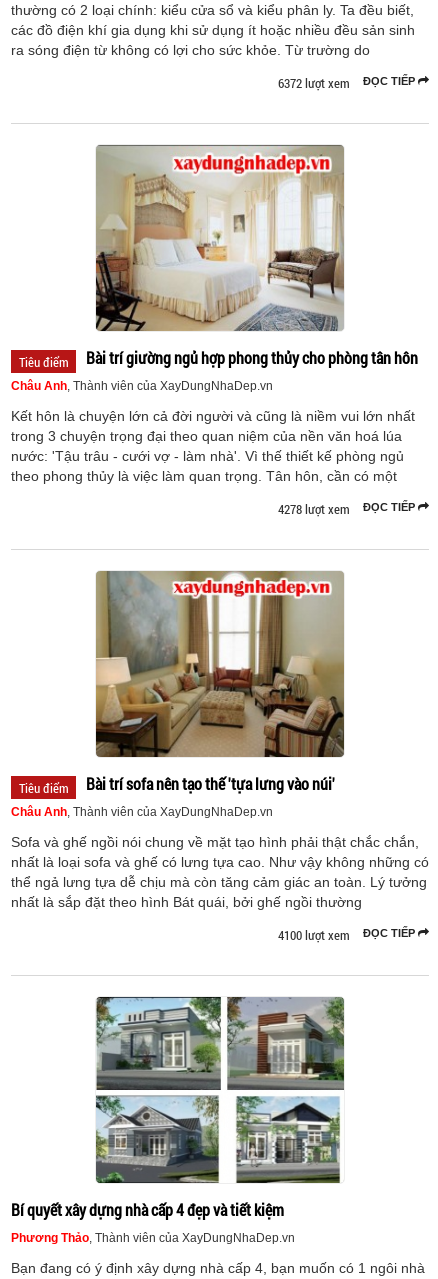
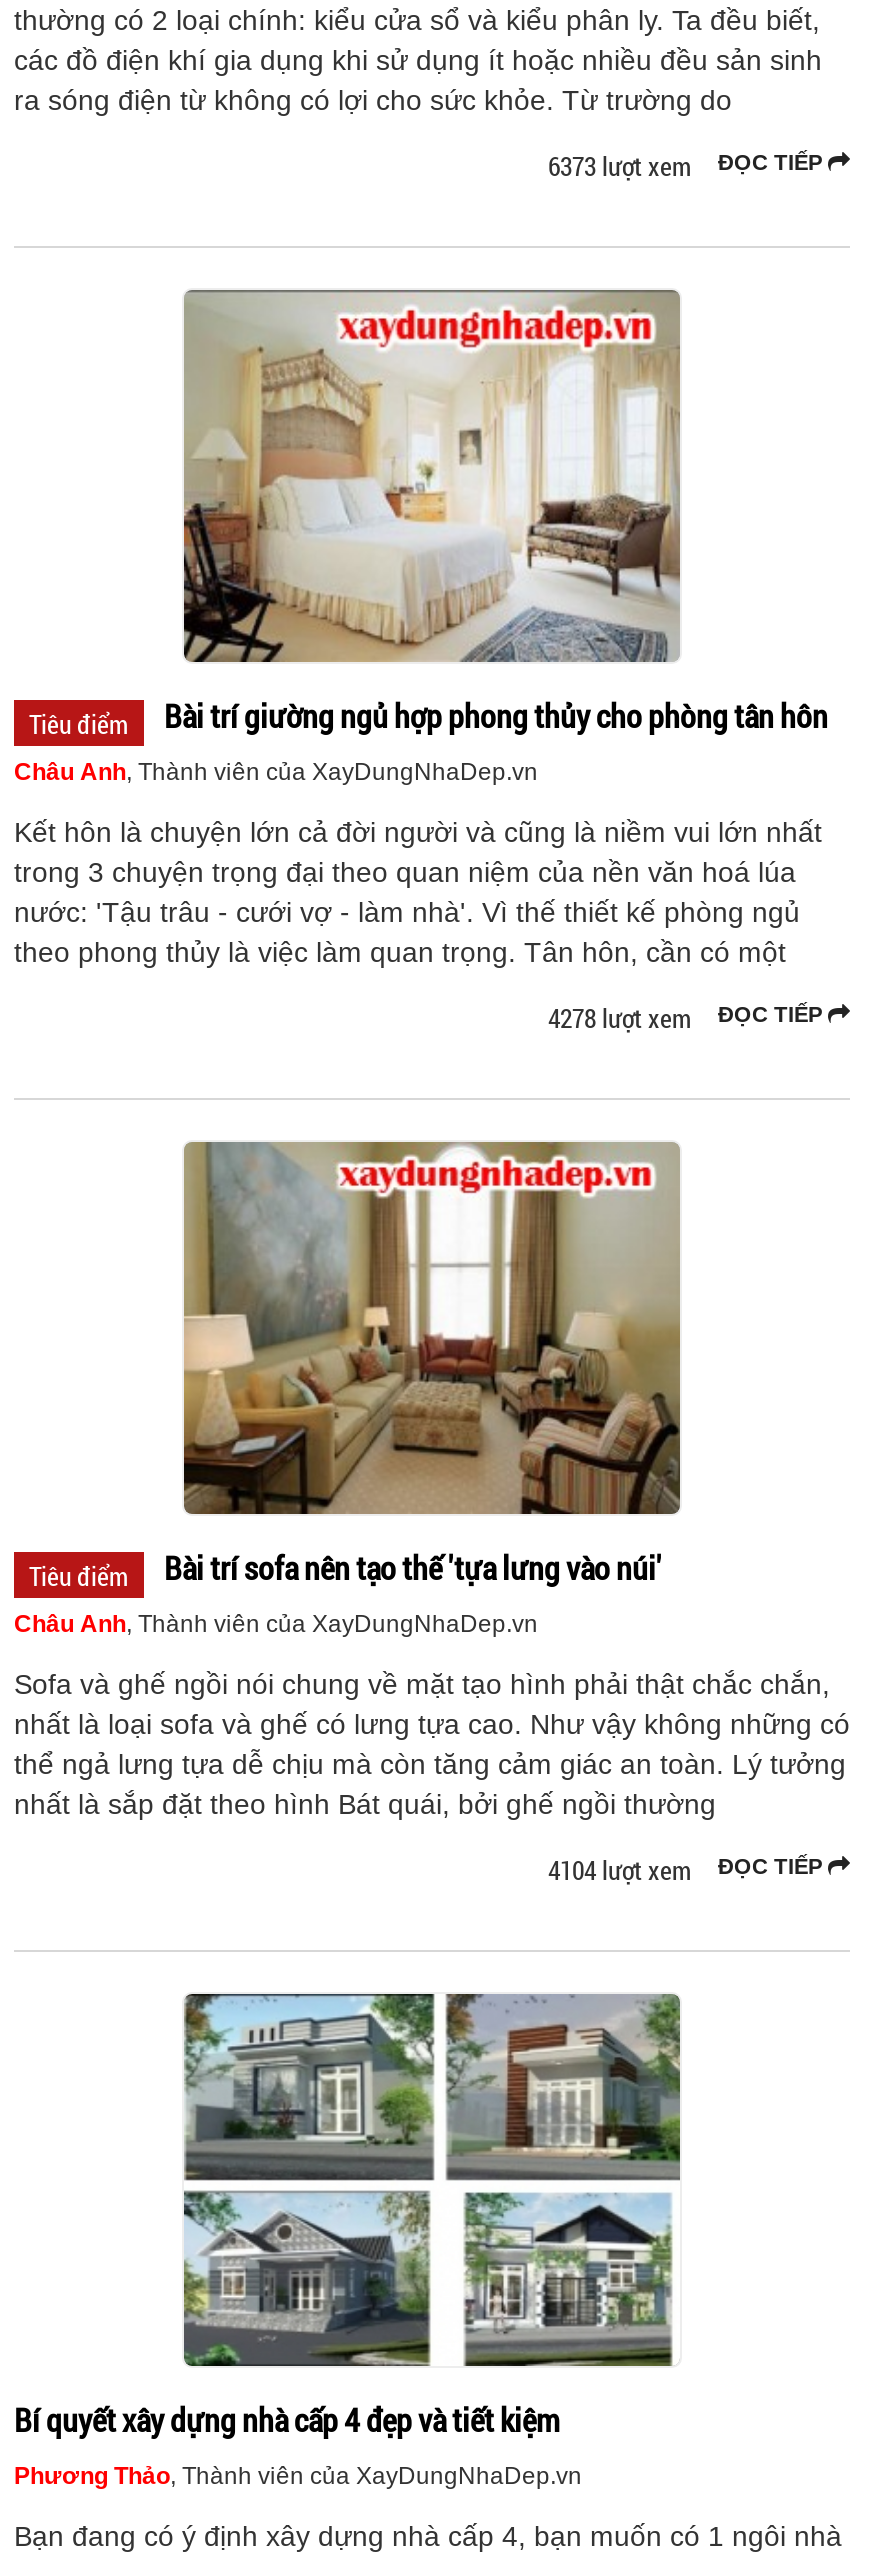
[278,74,418,92] 6372 lượt xem ĐỌC TIẾP -> [548,148,828,184] 6373 lượt xem ĐỌC TIẾP
[278,926,418,944] 4100 lượt xem ĐỌC TIẾP -> [548,1852,828,1888] 4104 lượt xem ĐỌC TIẾP

